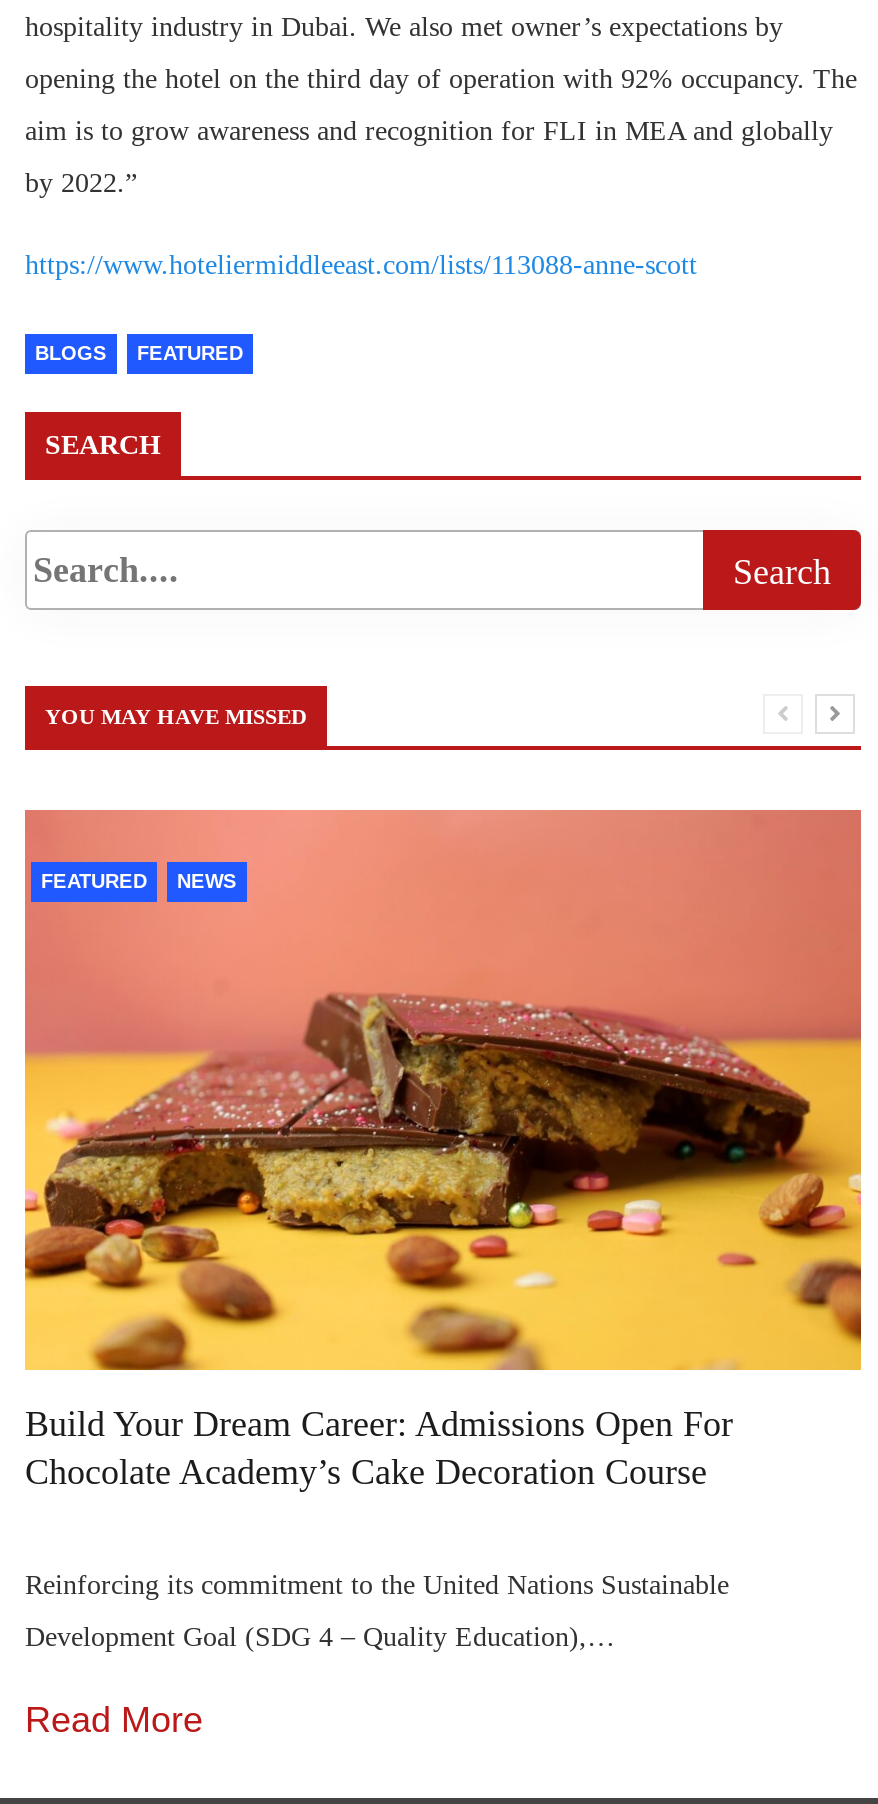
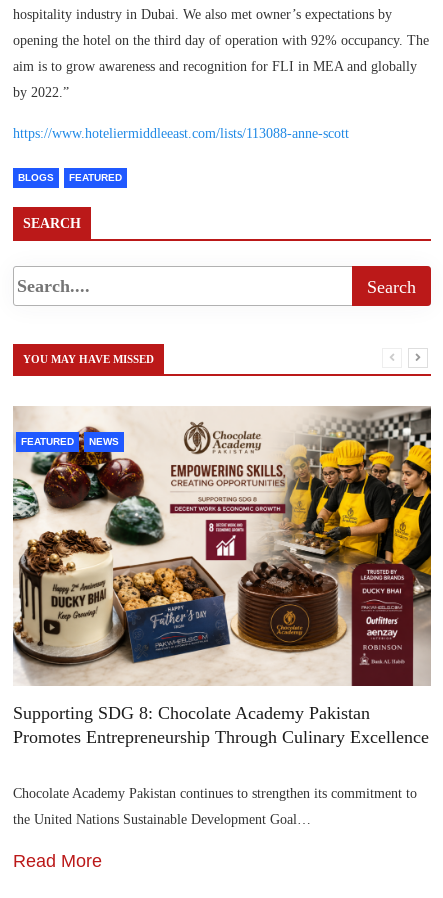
[23,810,863,1493] [image] | Build Your Dream Career: Admissions Open For | Chocolate Academy’s Cake Decoration Course -> [12,406,432,747] [image] | Supporting SDG 8: Chocolate Academy Pakistan | Promotes Entrepreneurship Through Culinary Excellence
[25,1571,729,1601] Reinforcing its commitment to the United Nations Sustainable -> [13,786,417,801] Chocolate Academy Pakistan continues to strengthen its commitment to
[25,1623,615,1653] Development Goal (SDG 4 – Quality Education),… -> [13,812,311,827] the United Nations Sustainable Development Goal…

